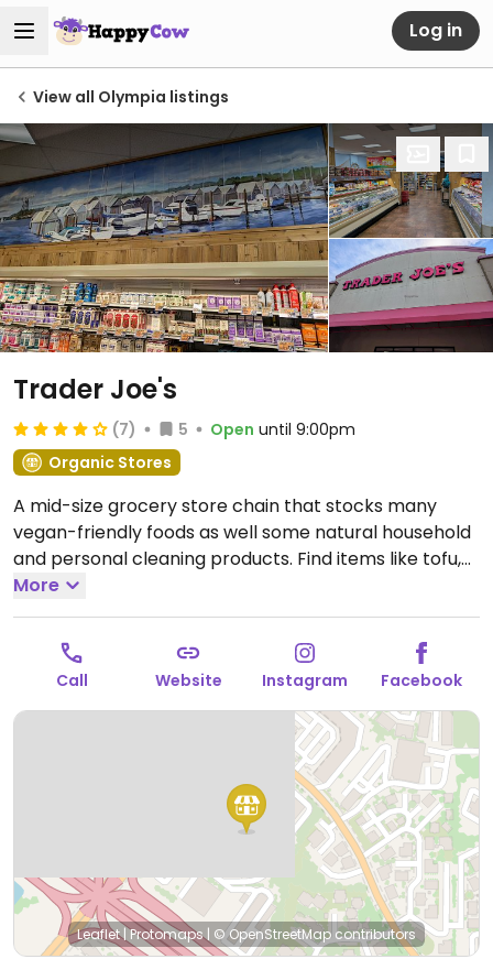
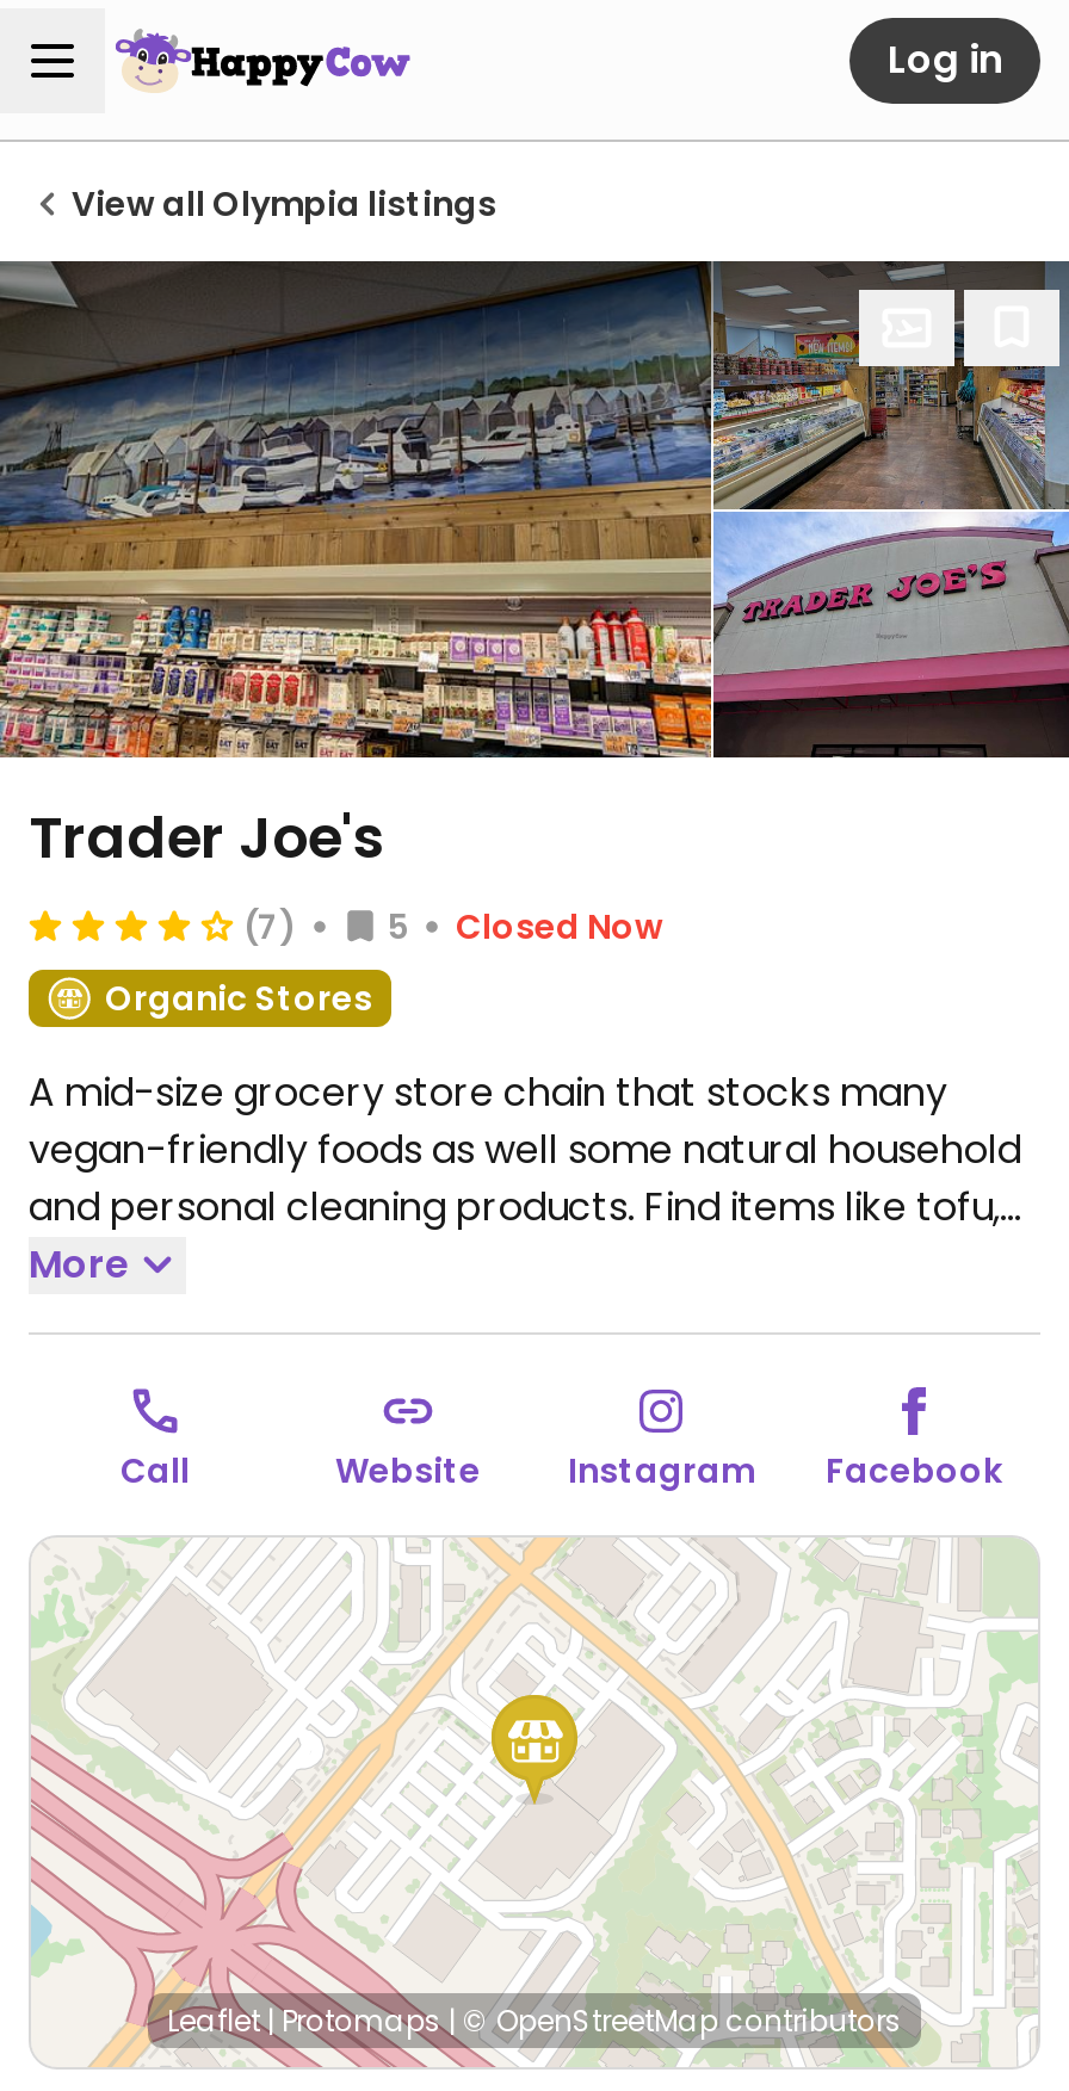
[210,418,355,440] Open until 9:00pm -> [456,902,663,949] Closed Now
none -> [31,1538,637,1895] [image]

